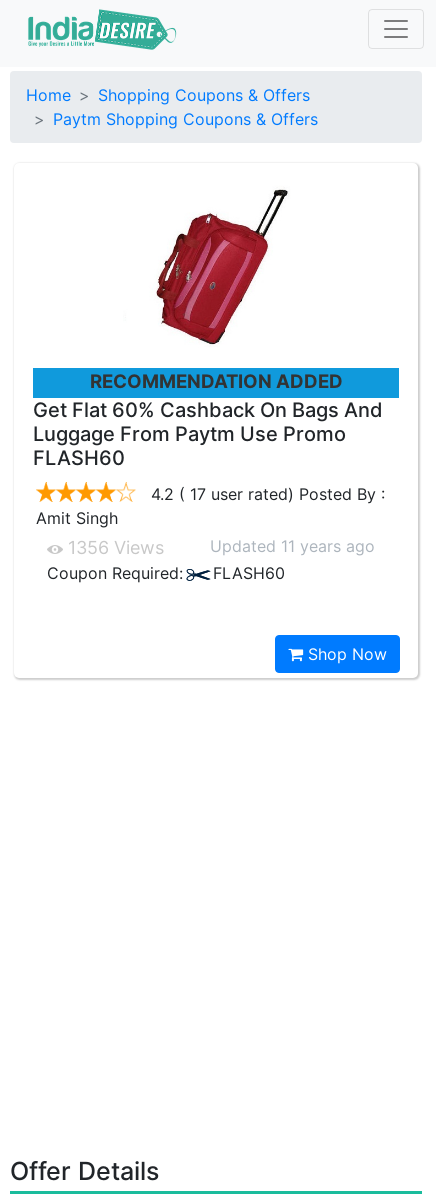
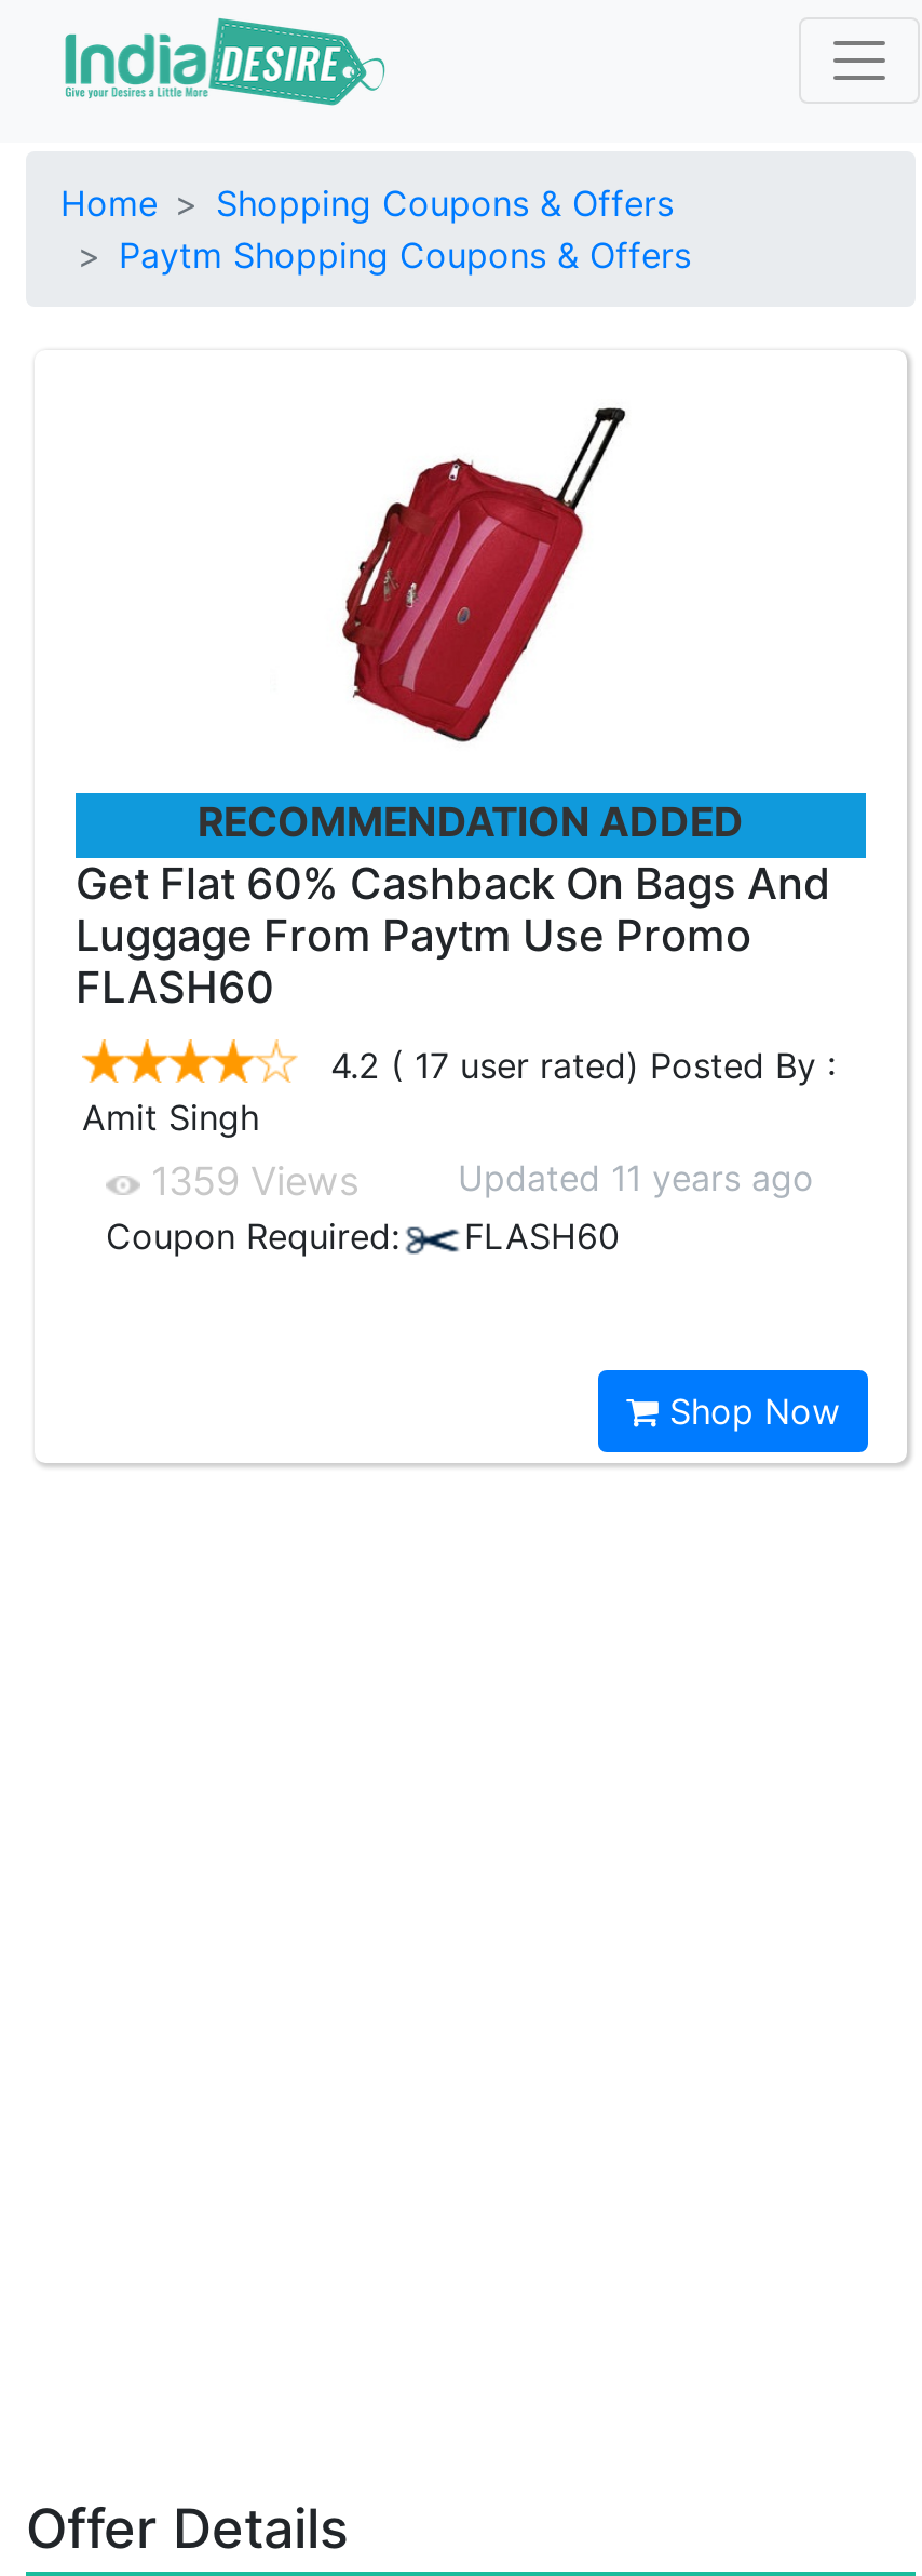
[63,537,164,558] 1356 Views -> [140,1158,358,1204] 1359 Views

